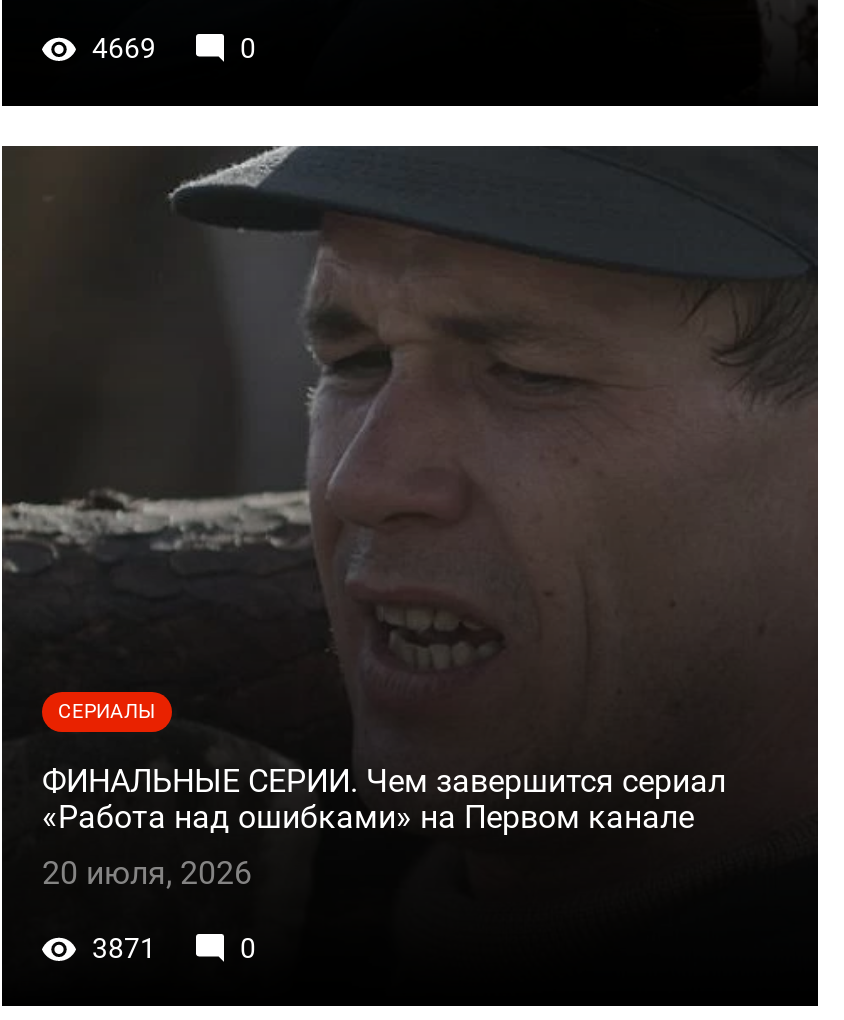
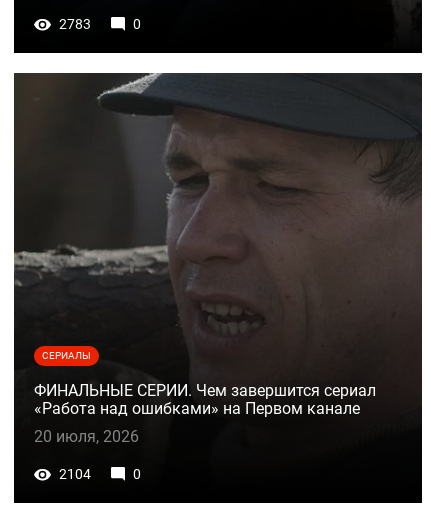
[92,32,156,64] 4669 -> [59,16,91,32] 2783
[92,932,156,964] 3871 -> [59,466,91,482] 2104

